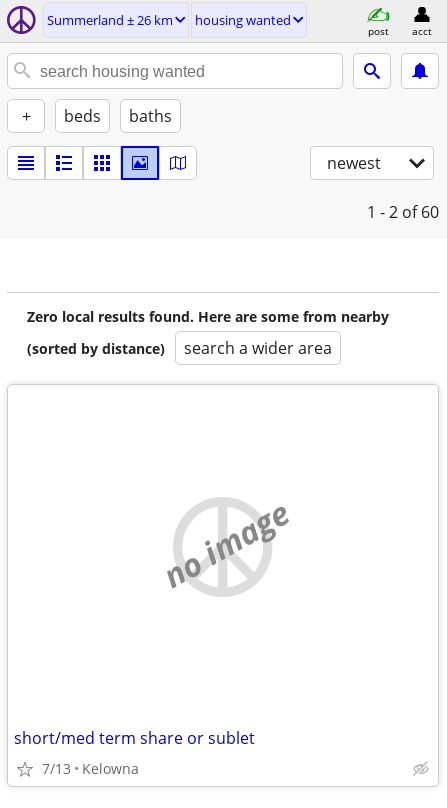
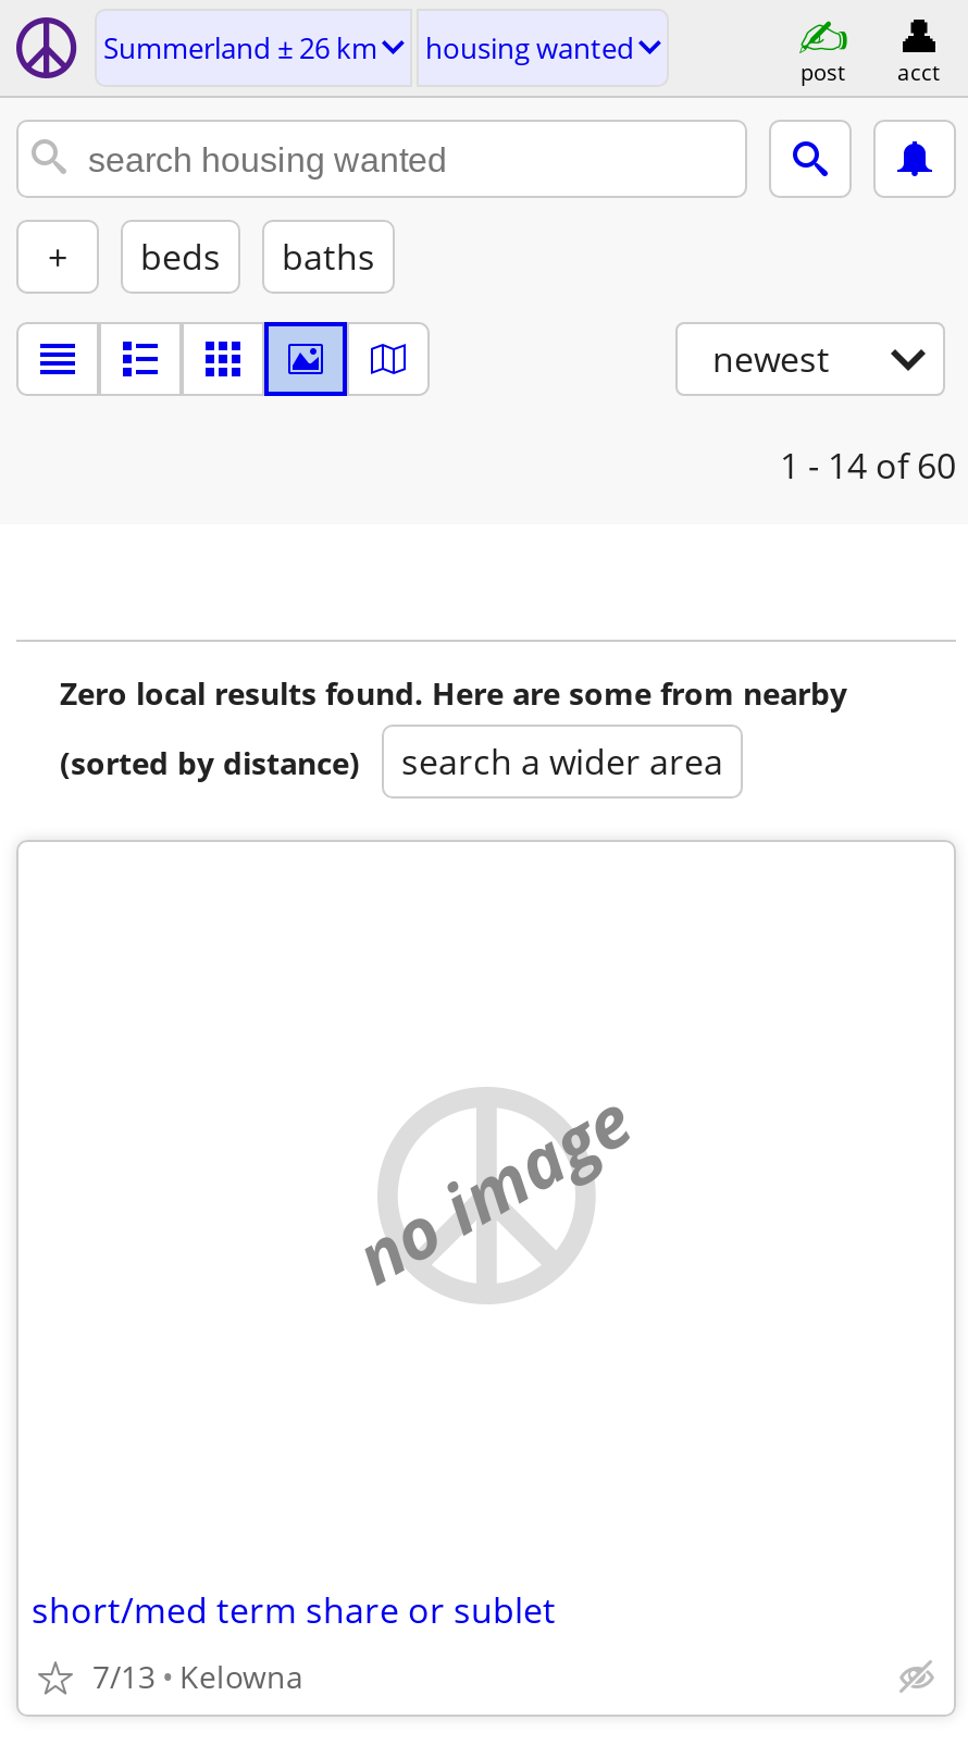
[367,201,439,223] 1 - 2 of 60 -> [780,442,956,490] 1 - 14 of 60

